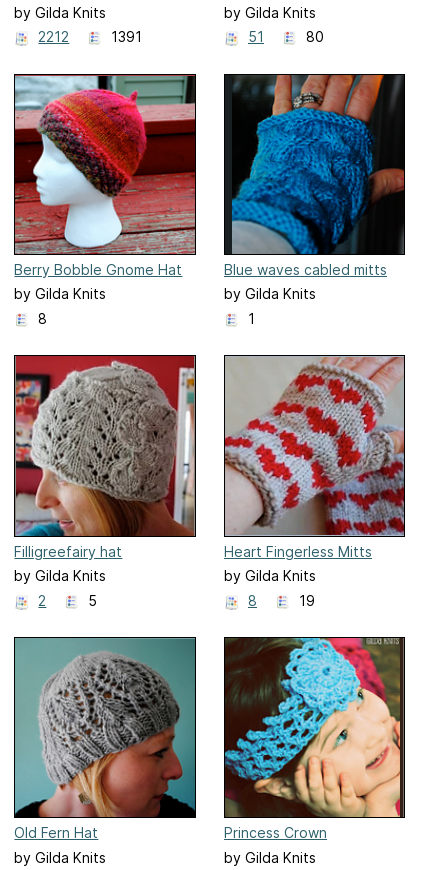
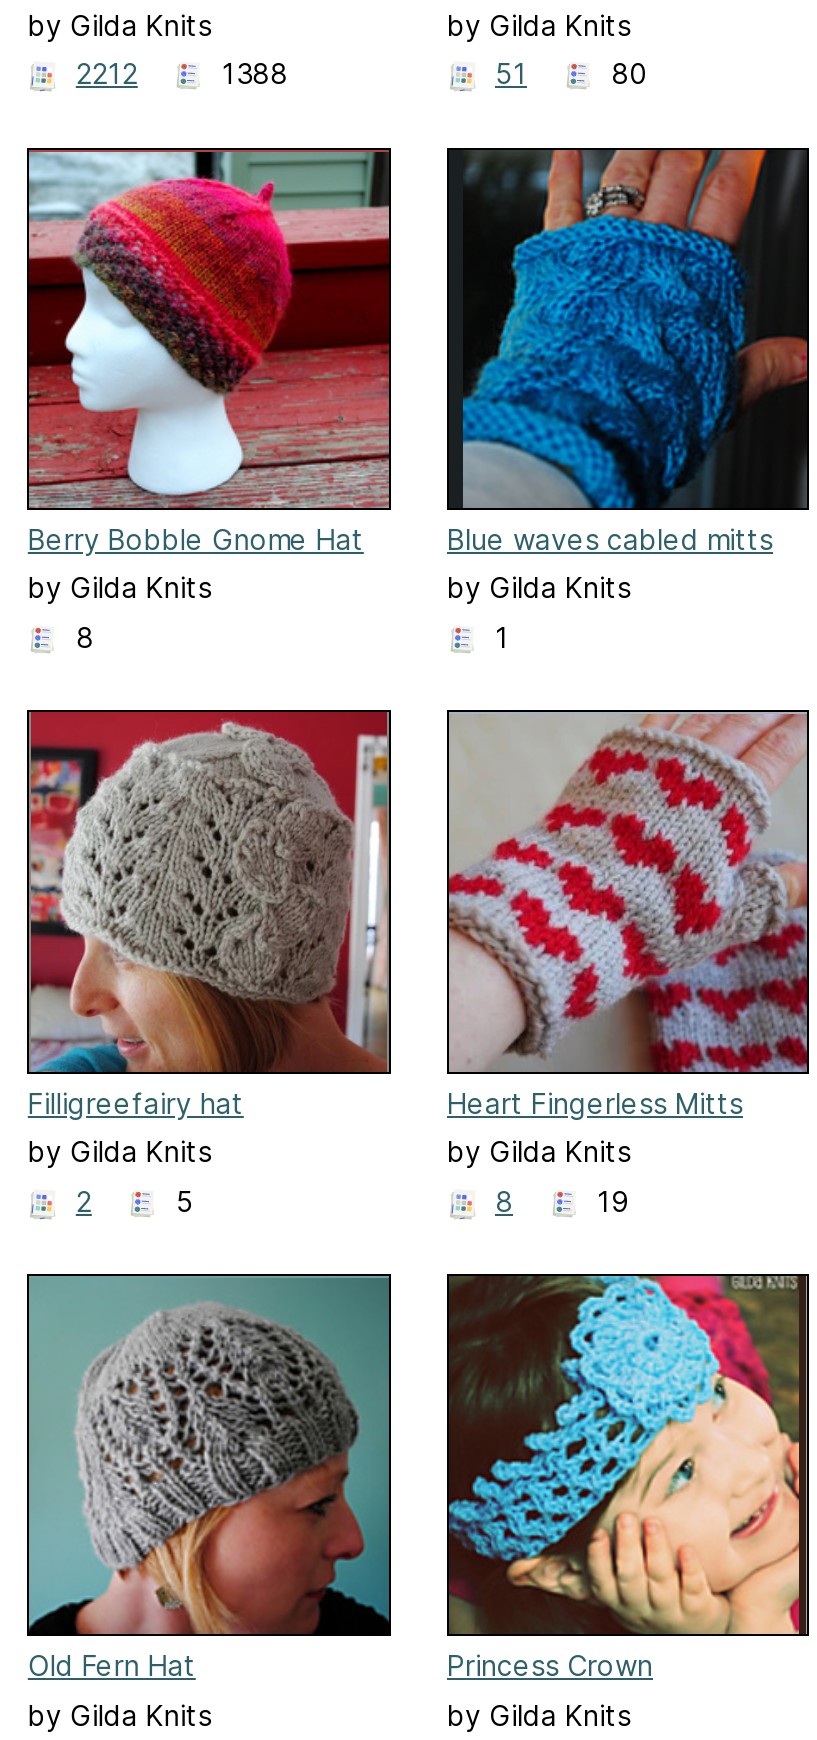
[111,28,142,45] 1391 -> [222,56,288,90] 1388

